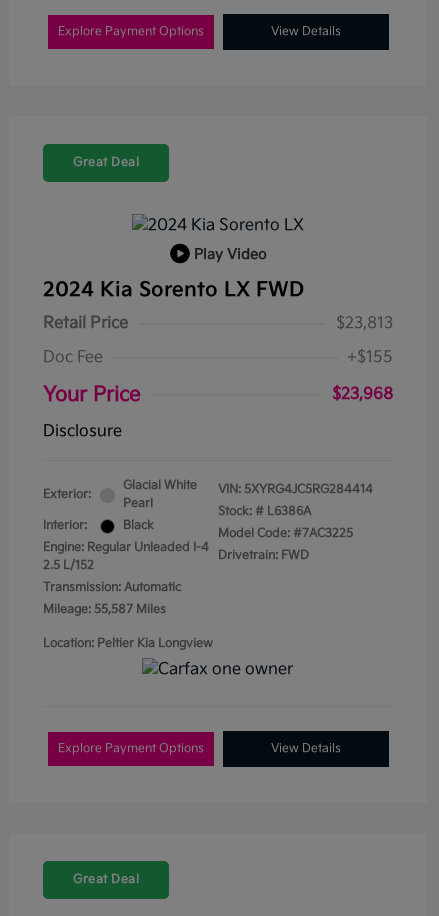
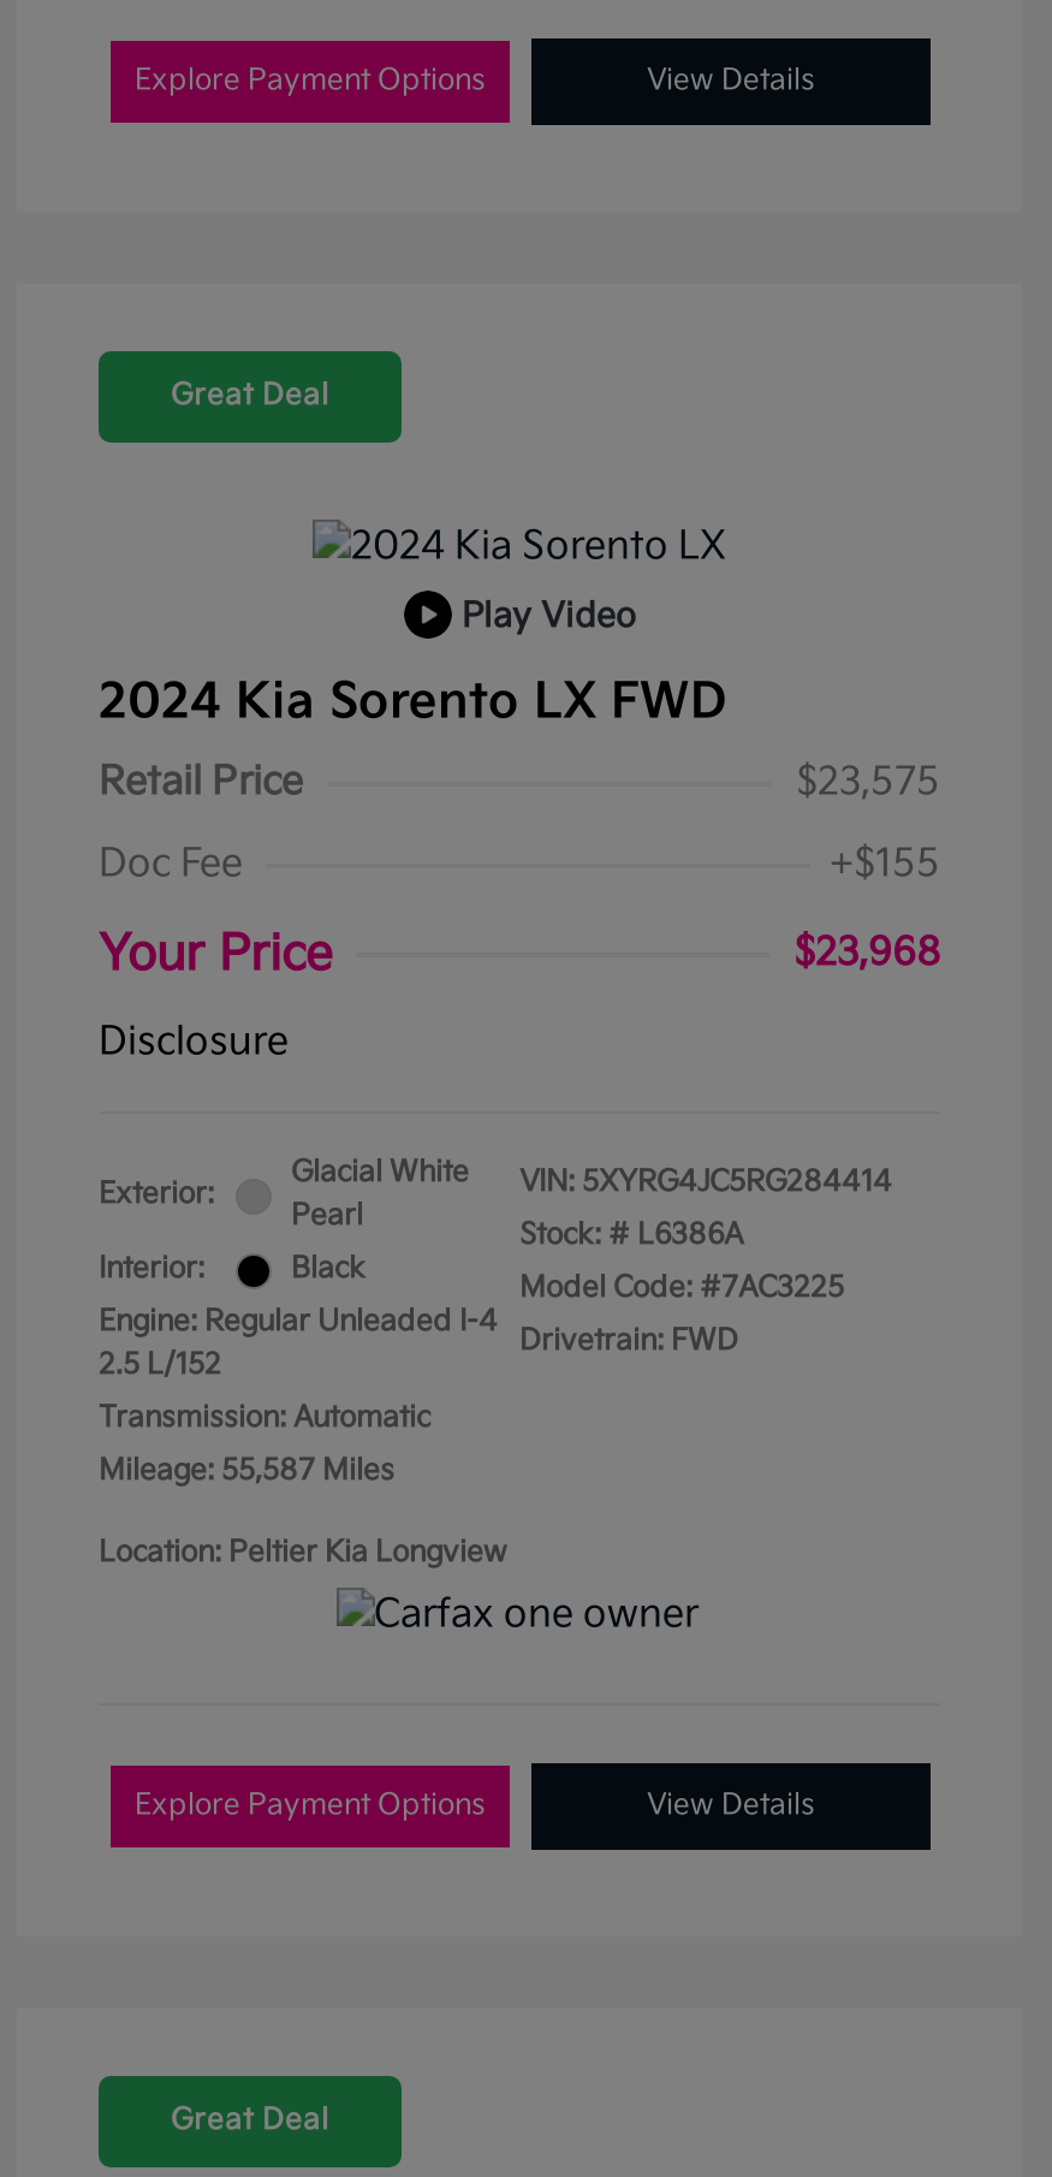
[336,314,393,333] $23,813 -> [796,760,940,806] $23,575

